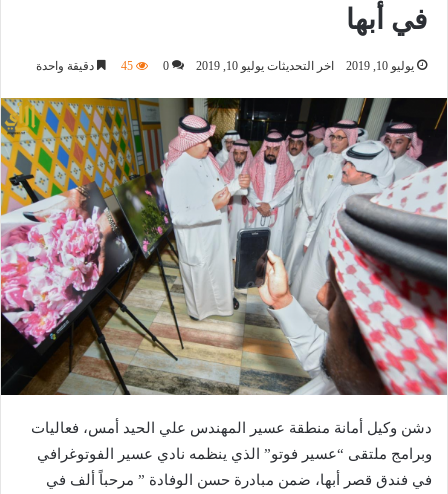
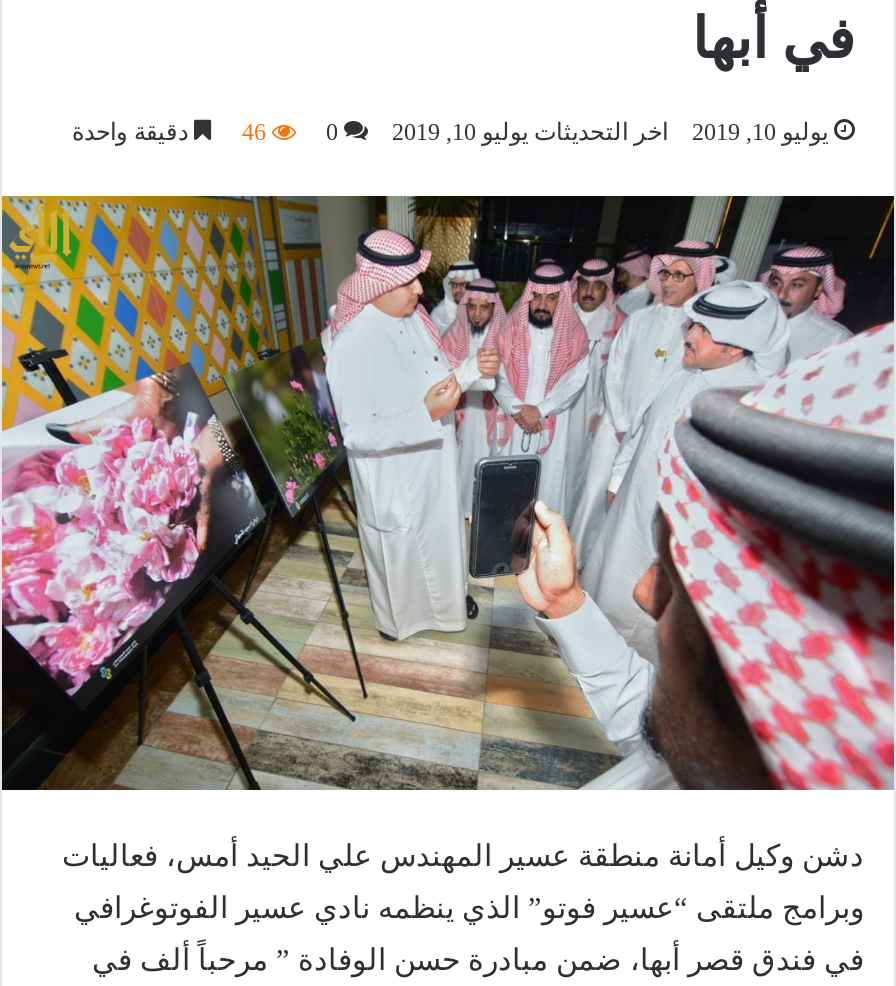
[36,59,133,73] 45 دقيقة واحدة -> [72,117,266,145] 46 دقيقة واحدة

